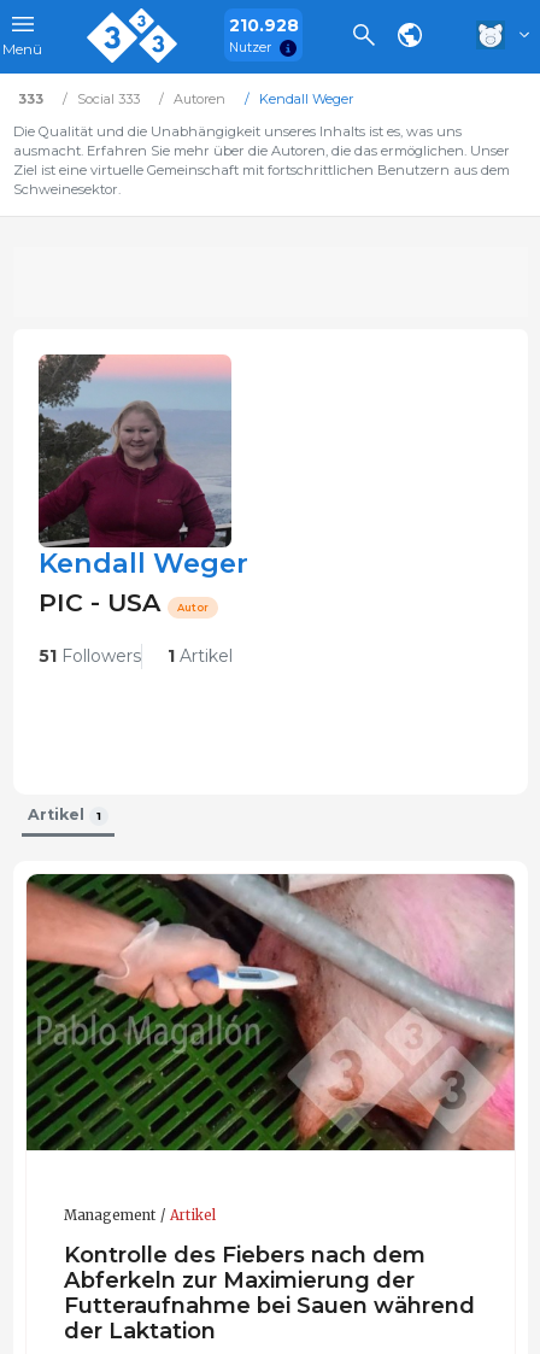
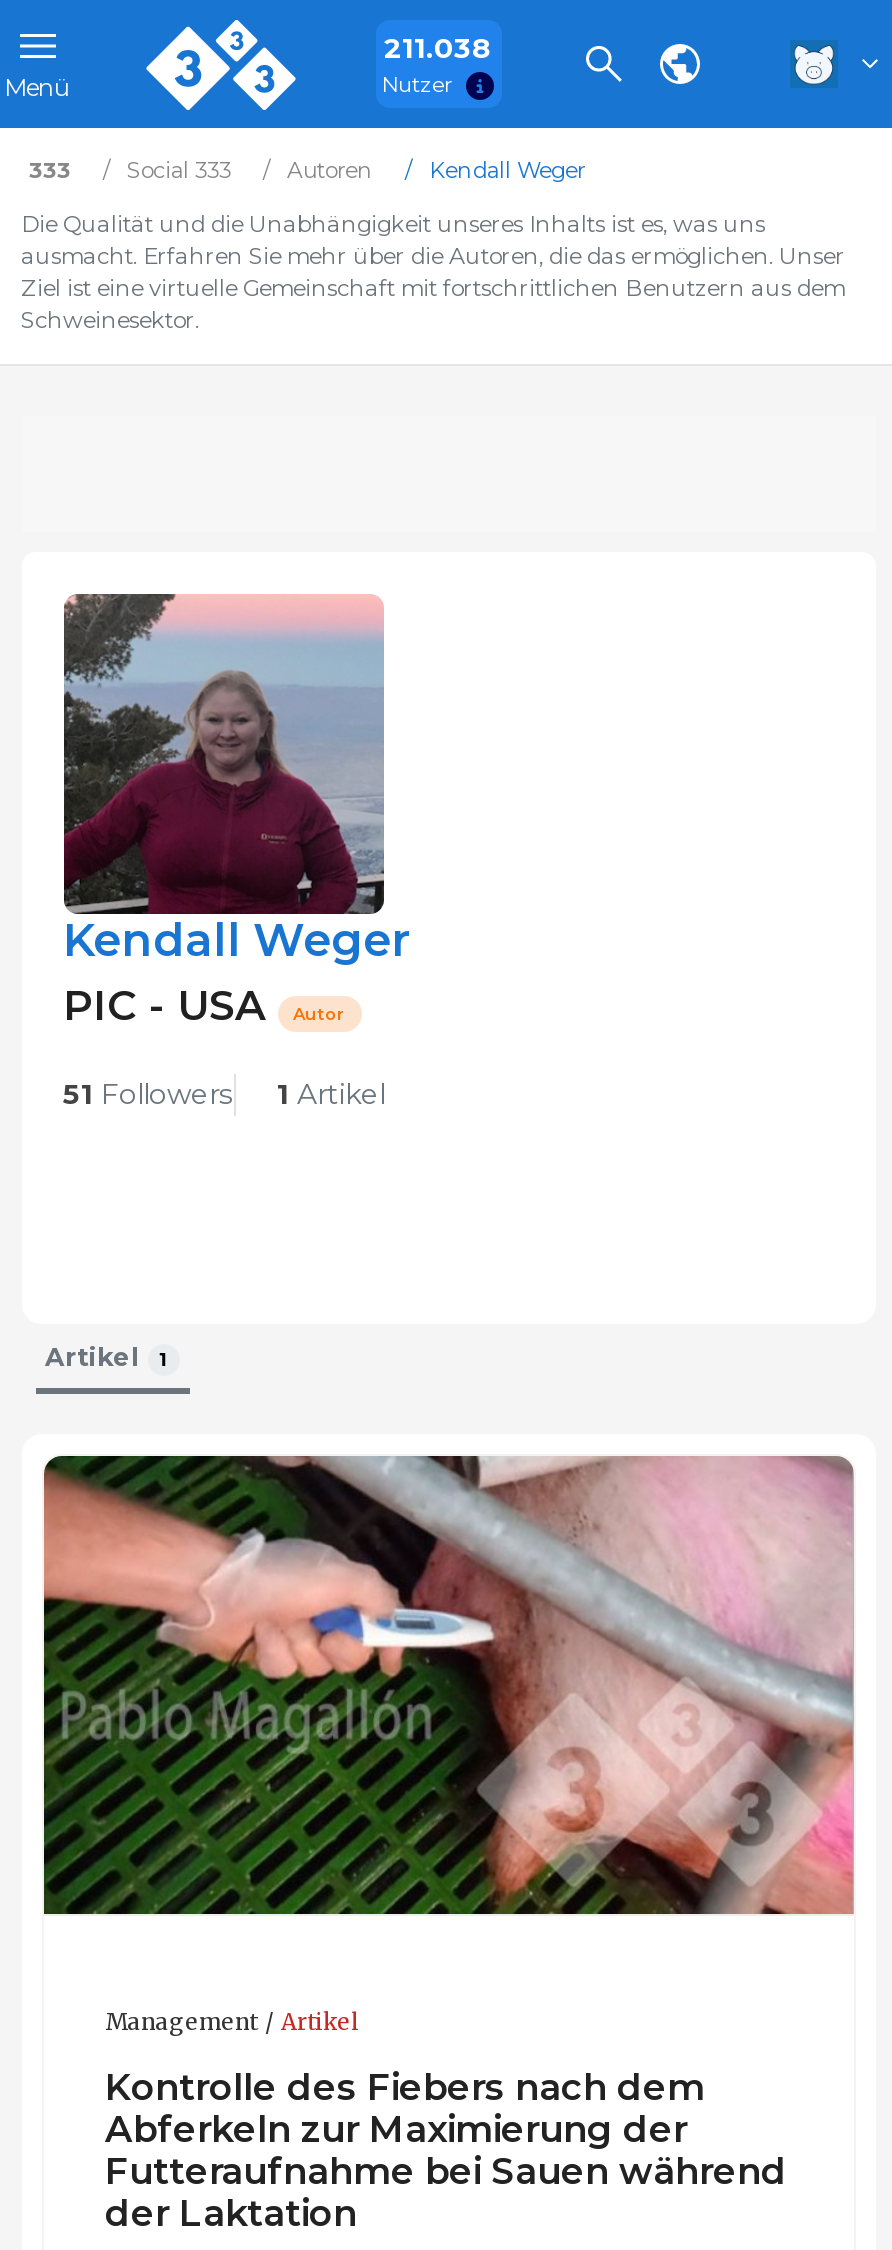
[229,14,299,36] 210.928 -> [384,29,492,65] 211.038

